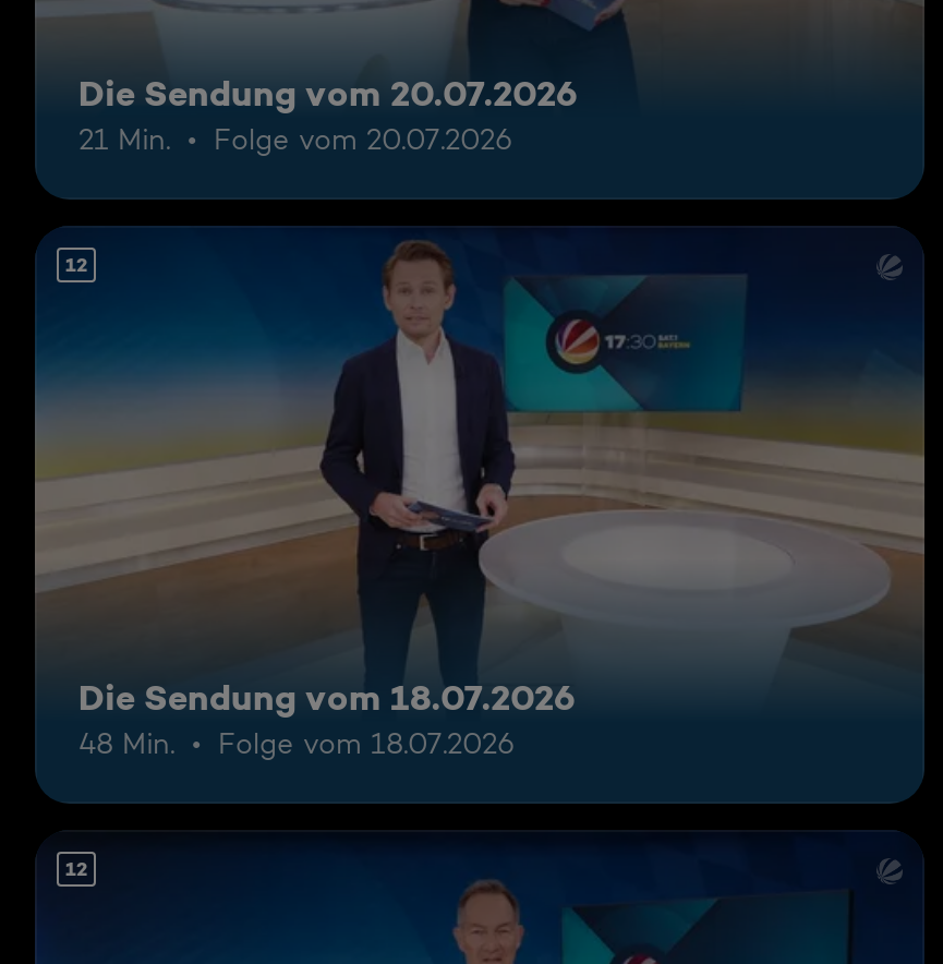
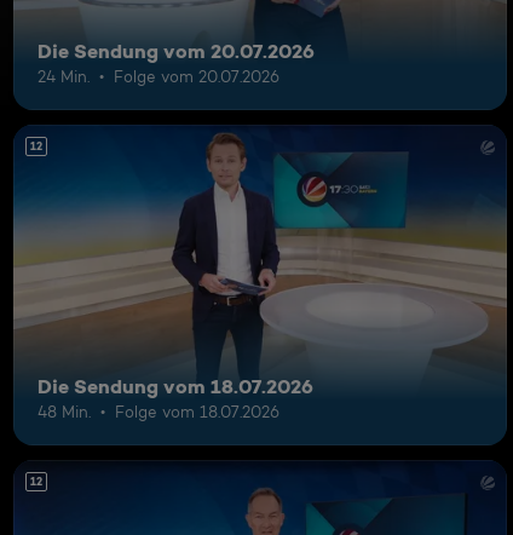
[78,120,512,155] 21 Min. Folge vom 20.07.2026 -> [38,67,279,86] 24 Min. Folge vom 20.07.2026

